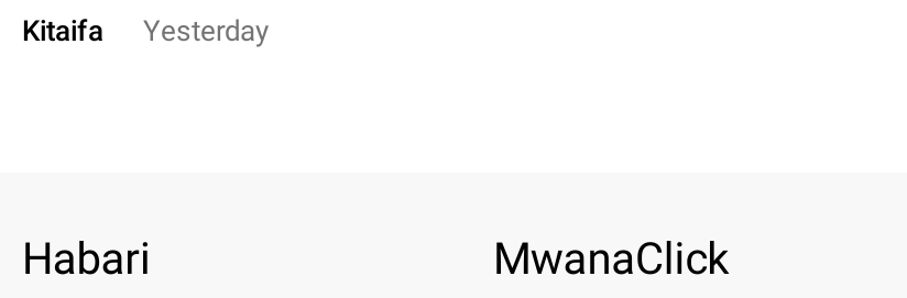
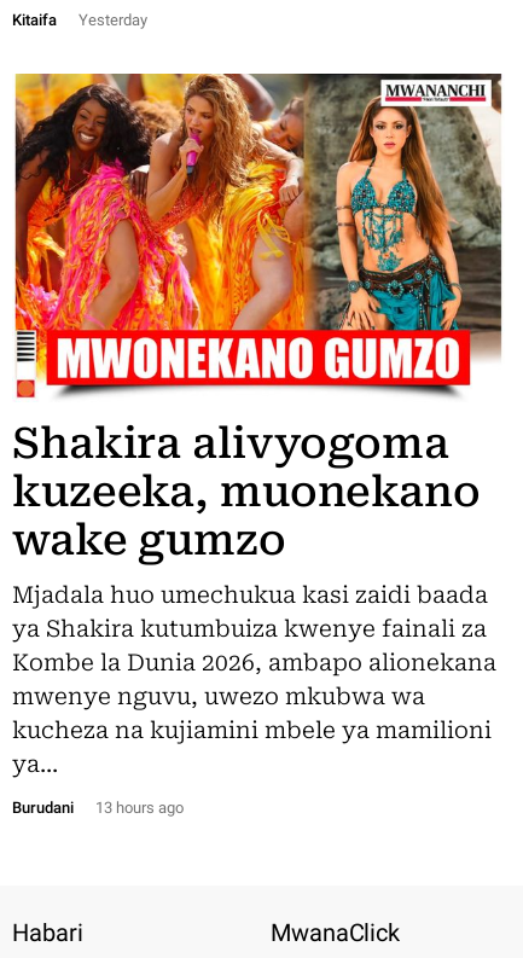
none -> [12,72,502,817] [image] | Shakira alivyogoma | kuzeeka, muonekano | wake gumzo | Mjadala huo umechukua kasi zaidi baada | ya Shakira kutumbuiza kwenye fainali za | Kombe la Dunia 2026, ambapo alionekana | mwenye nguvu, uwezo mkubwa wa | kucheza na kujiamini mbele ya mamilioni | ya... | Burudani | 13 hours ago

